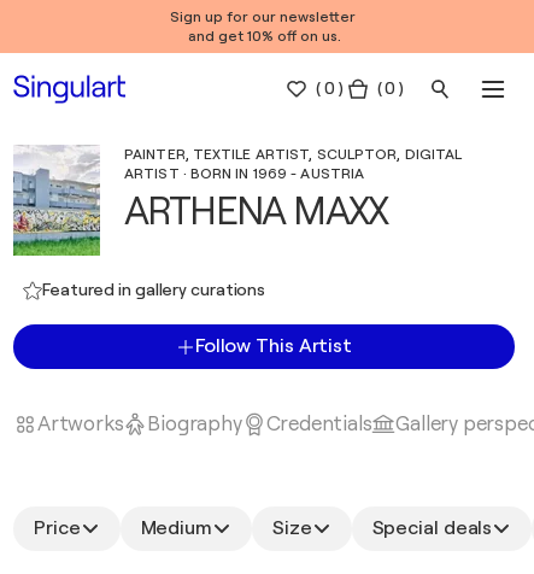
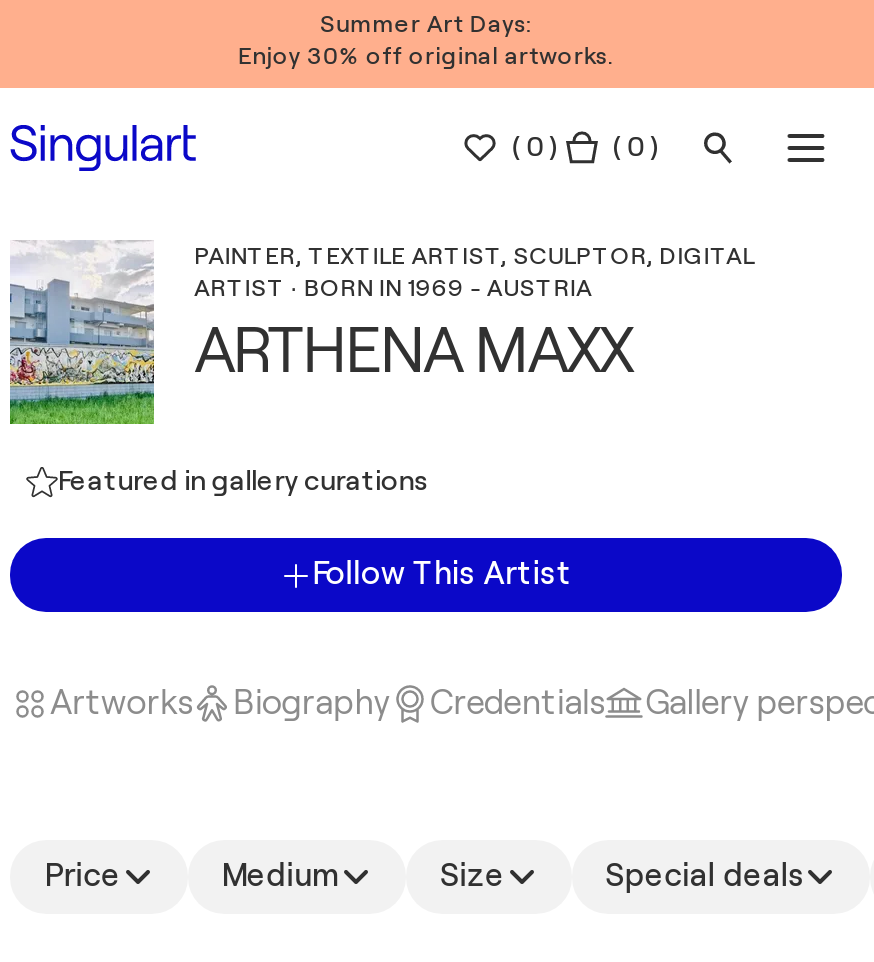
[169,8,359,45] Sign up for our newsletter | and get 10% off on us. -> [238,10,614,70] Summer Art Days: | Enjoy 30% off original artworks.

